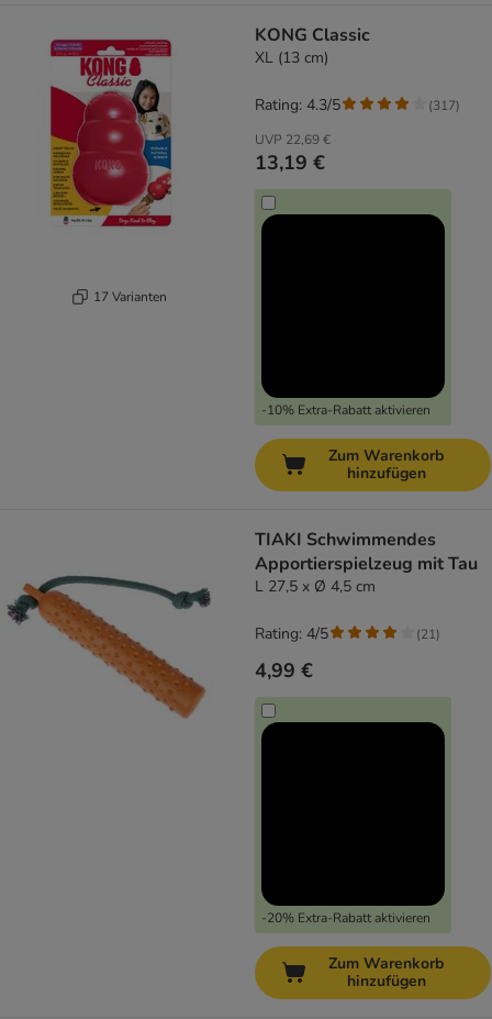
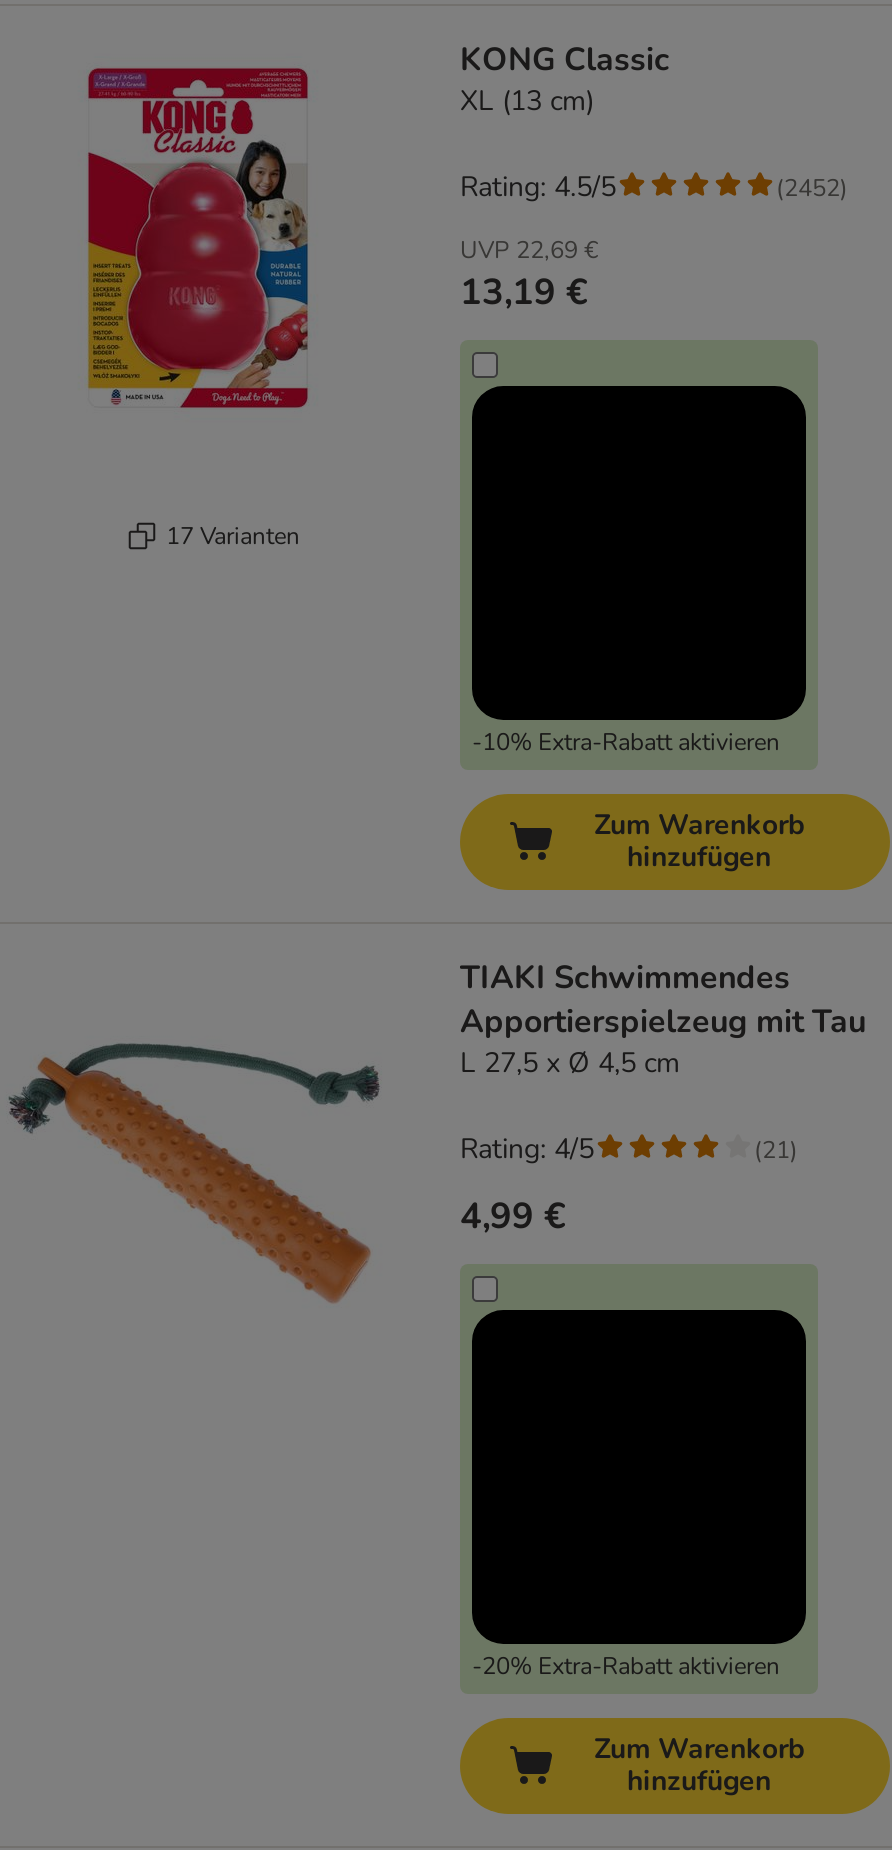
[255,95,340,116] Rating: 4.3/5 -> [460,168,616,206] Rating: 4.5/5
[428,96,460,114] (317) -> [776,171,848,203] (2452)

